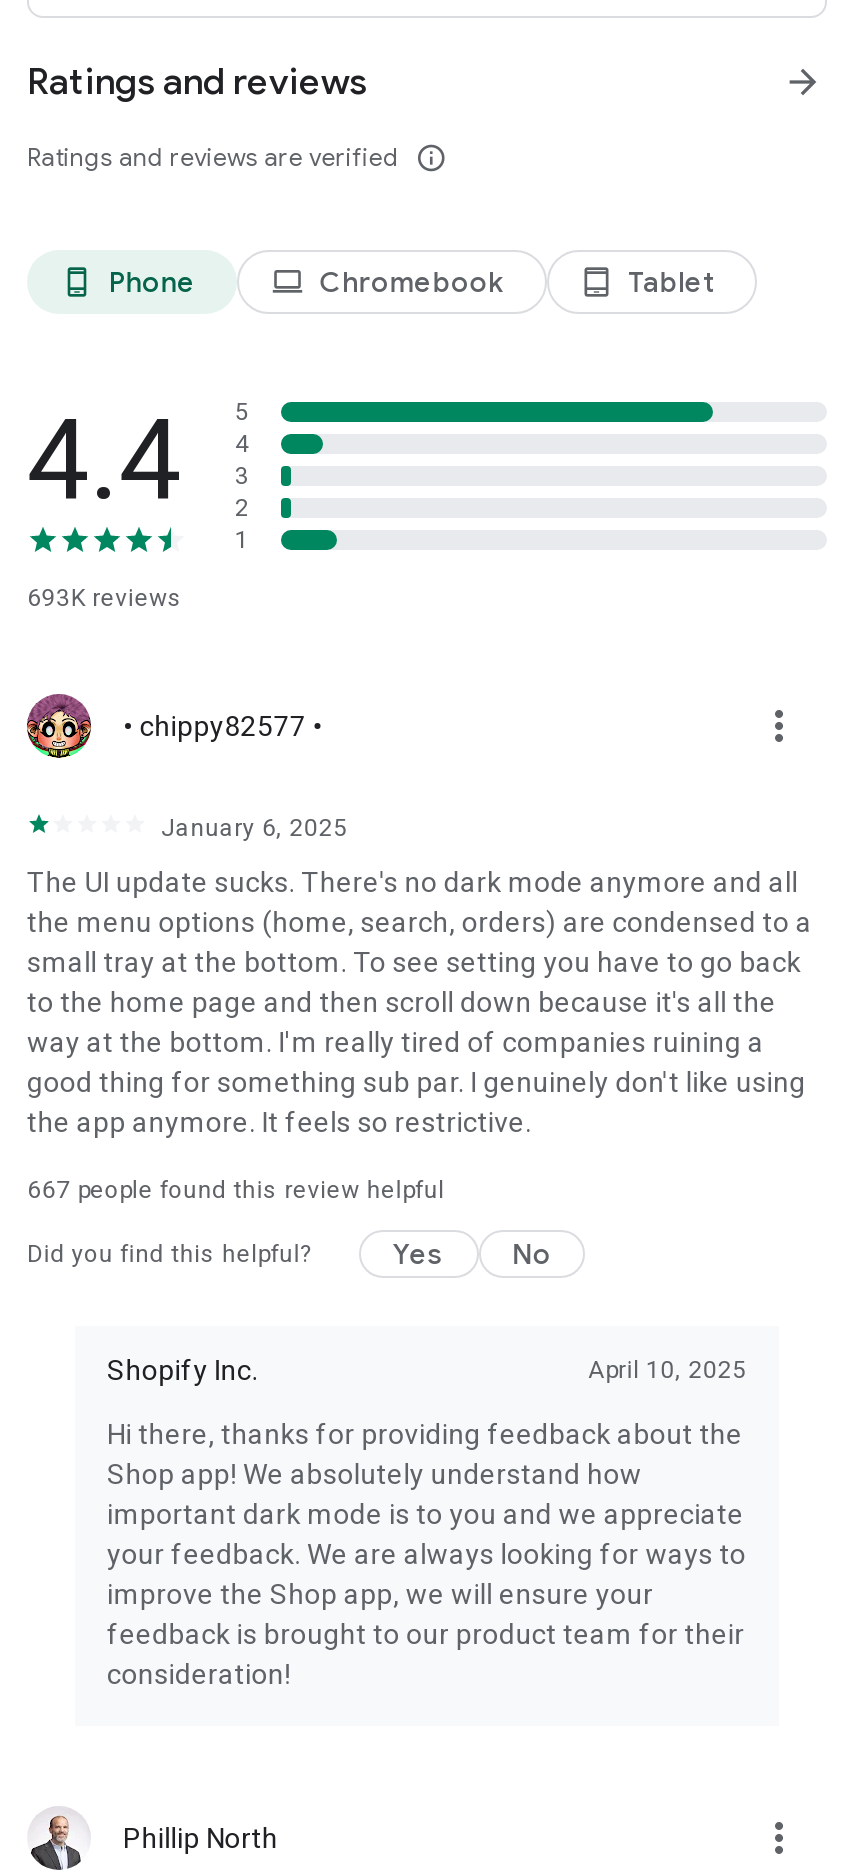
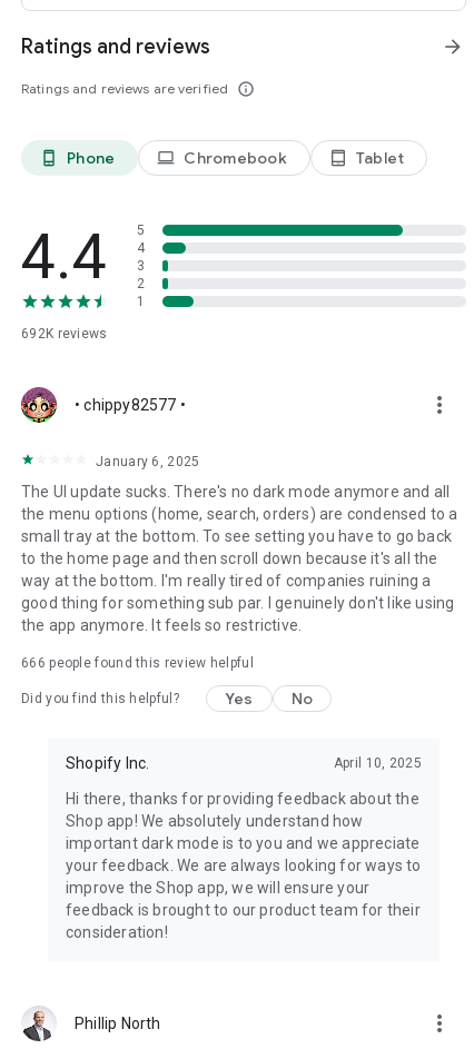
[27,584,182,612] 693K reviews -> [21,326,107,342] 692K reviews
[27,1176,445,1204] 667 people found this review helpful -> [21,655,253,671] 666 people found this review helpful

